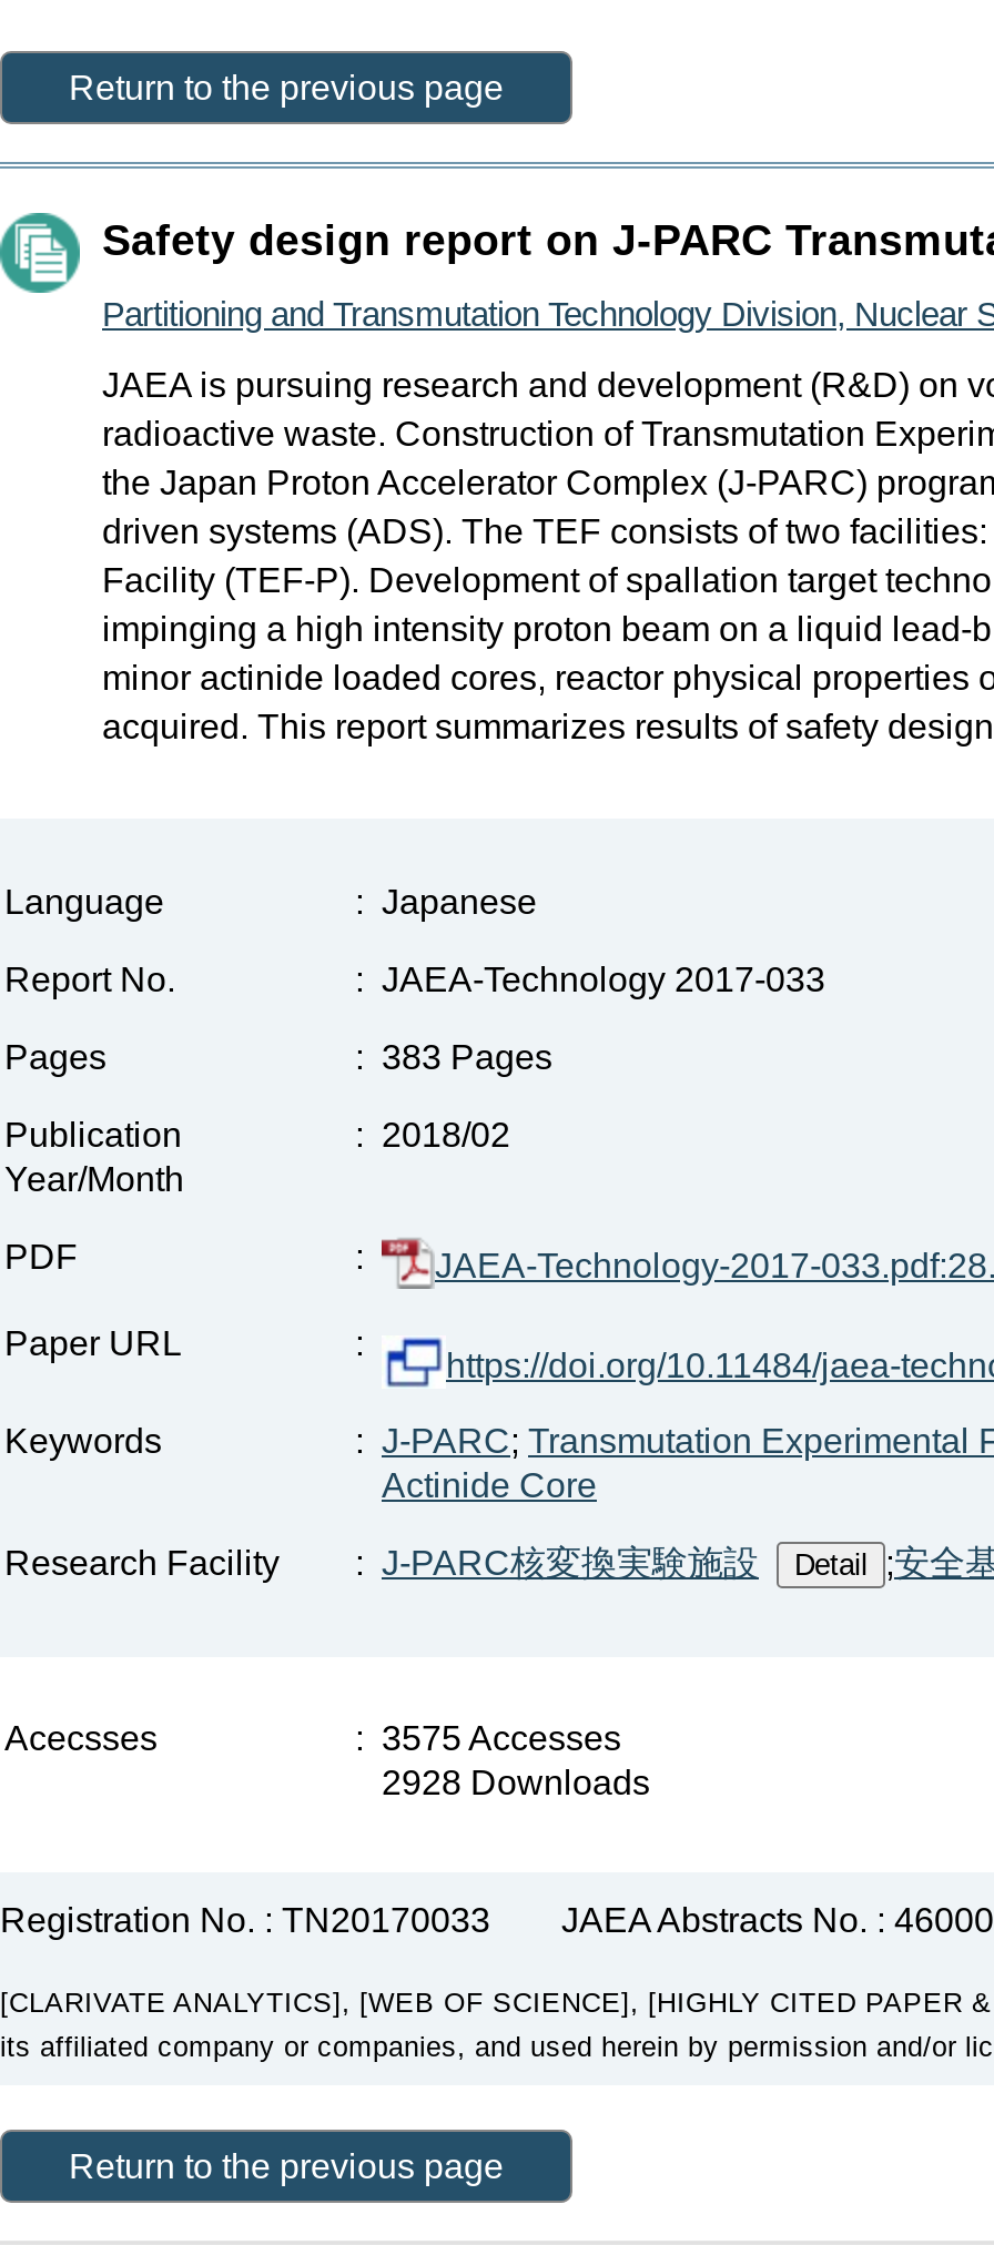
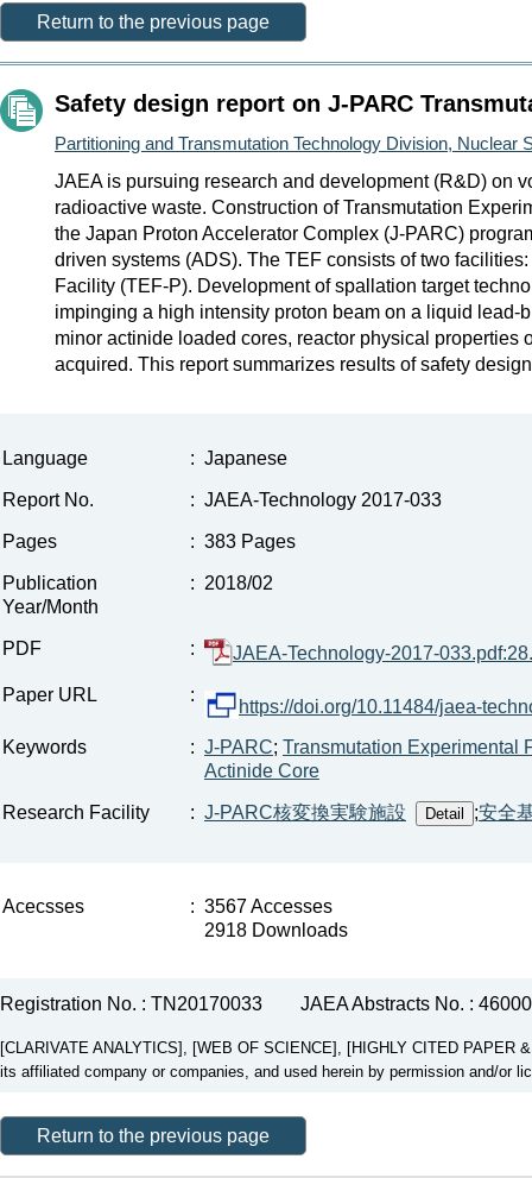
[355,1720,621,1758] : 3575 Accesses -> [190,897,332,917] : 3567 Accesses
[382,1764,650,1802] 2928 Downloads -> [204,920,348,941] 2918 Downloads

